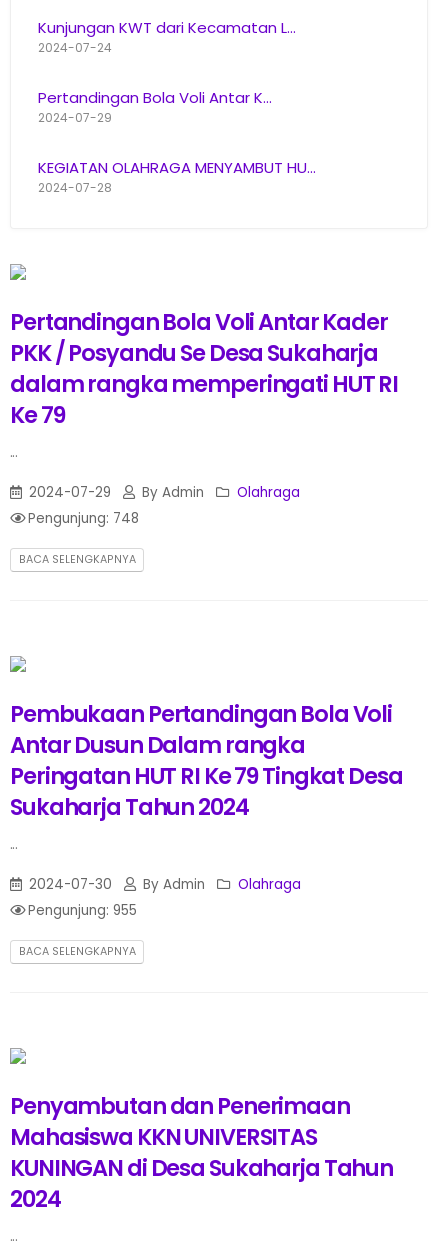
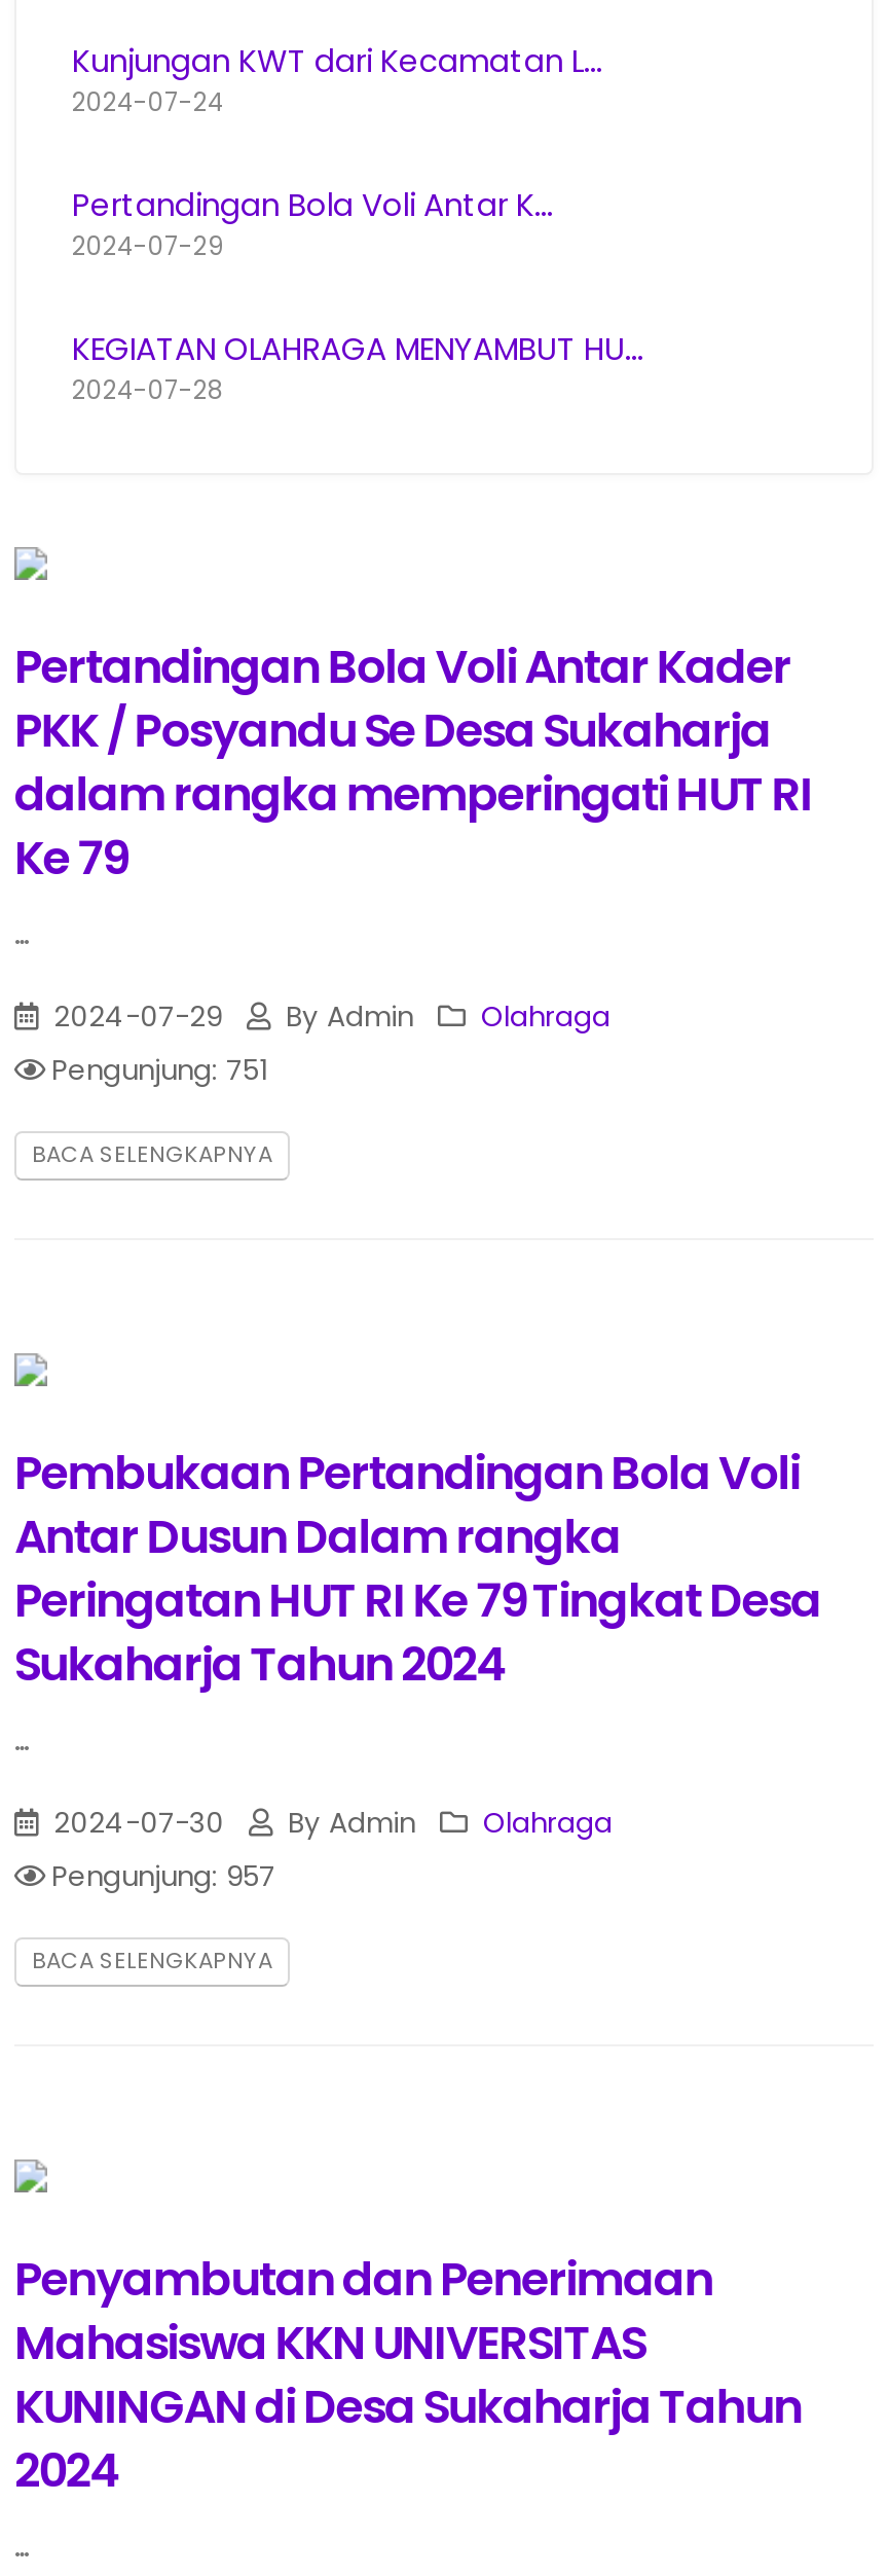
[28,508,139,527] Pengunjung: 748 -> [51,1050,267,1089] Pengunjung: 751
[28,900,137,919] Pengunjung: 955 -> [51,1856,275,1895] Pengunjung: 957

